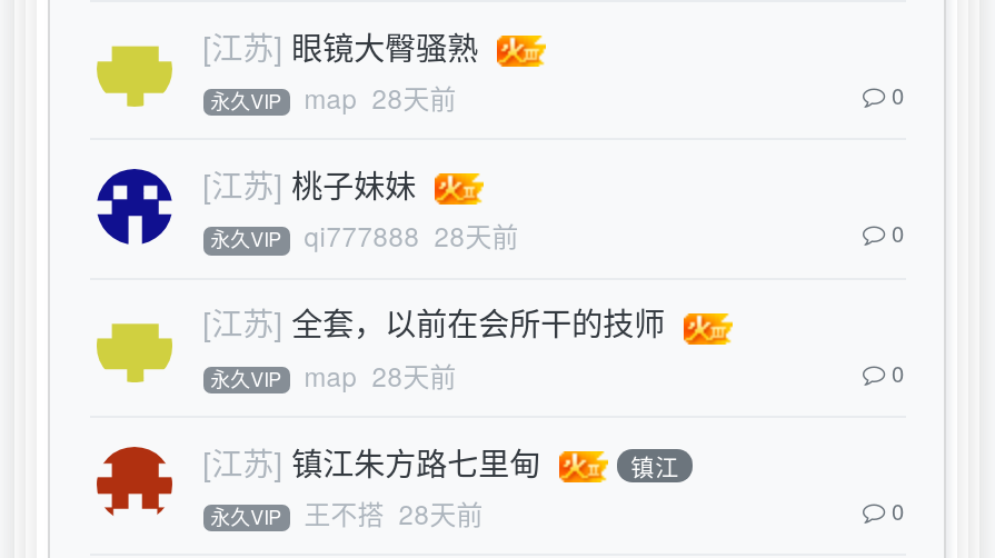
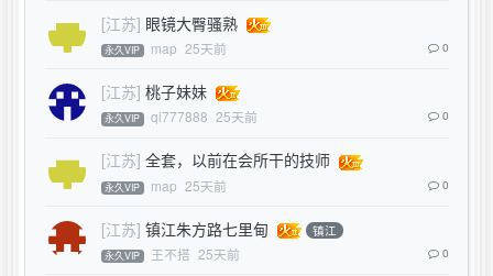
[211,78,456,116] 永久VIP map 28天前 -> [105,39,226,57] 永久VIP map 25天前
[211,217,519,255] 永久VIP qi777888 28天前 -> [105,107,257,126] 永久VIP qi777888 25天前
[211,355,456,393] 永久VIP map 28天前 -> [105,176,226,194] 永久VIP map 25天前
[211,494,483,532] 永久VIP 王不搭 28天前 -> [105,244,240,263] 永久VIP 王不搭 25天前

